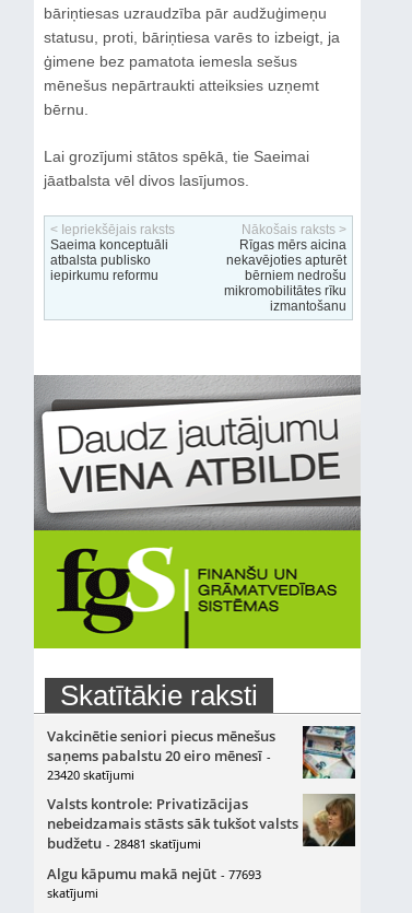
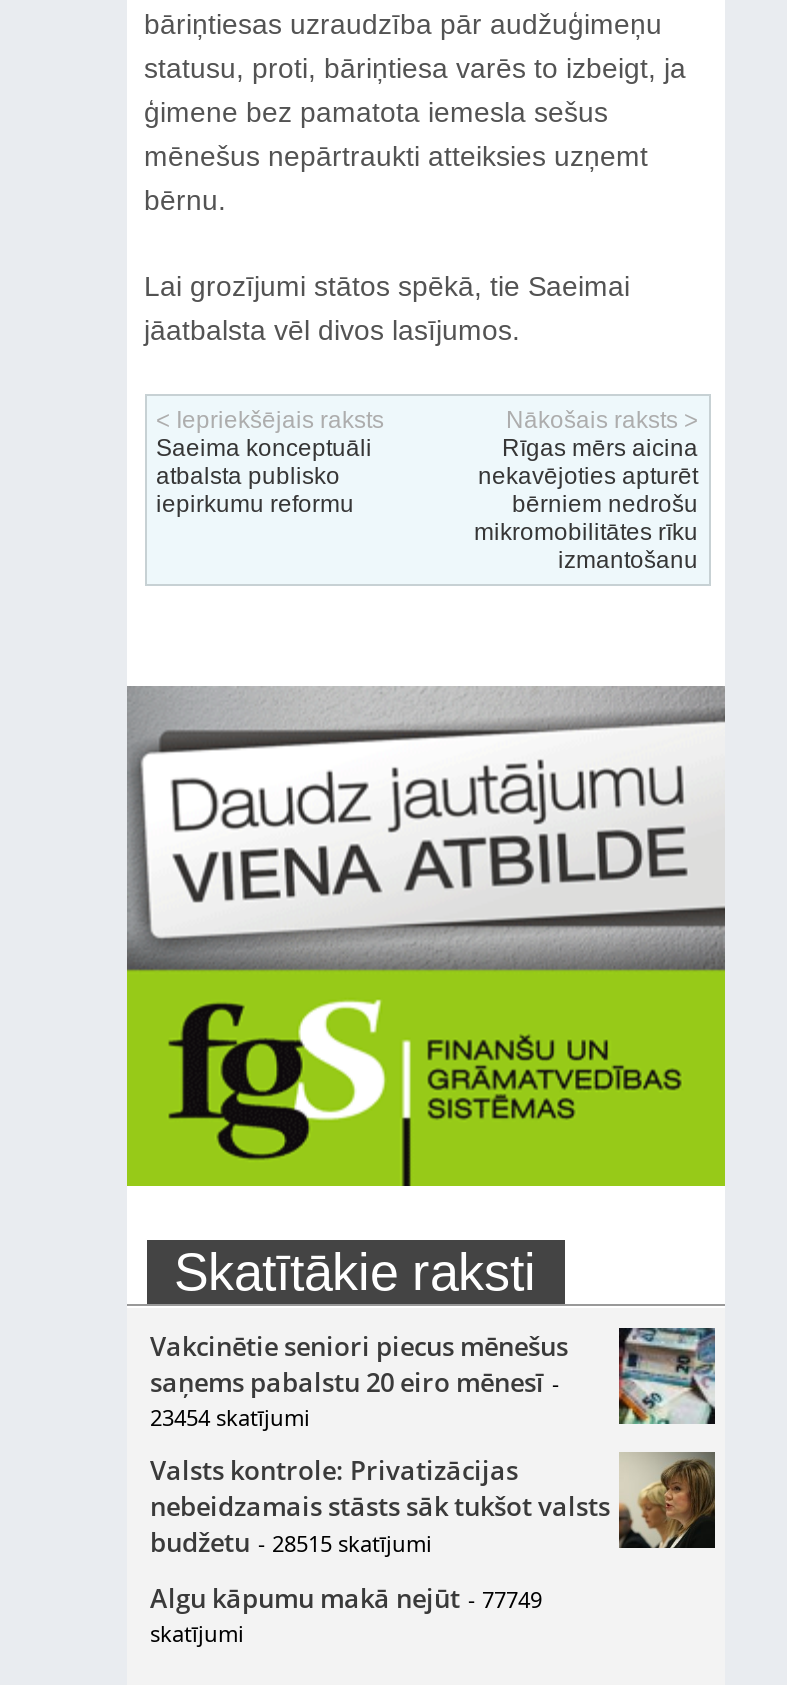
[46,766,134,782] 23420 skatījumi -> [150,1401,310,1431] 23454 skatījumi
[46,833,201,852] budžetu - 28481 skatījumi -> [150,1523,432,1559] budžetu - 28515 skatījumi
[46,863,261,883] Algu kāpumu makā nejūt - 77693 -> [150,1579,542,1615] Algu kāpumu makā nejūt - 77749

